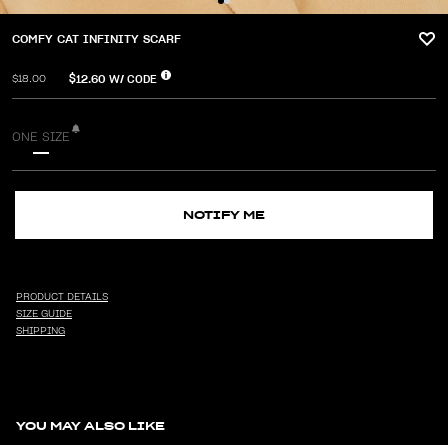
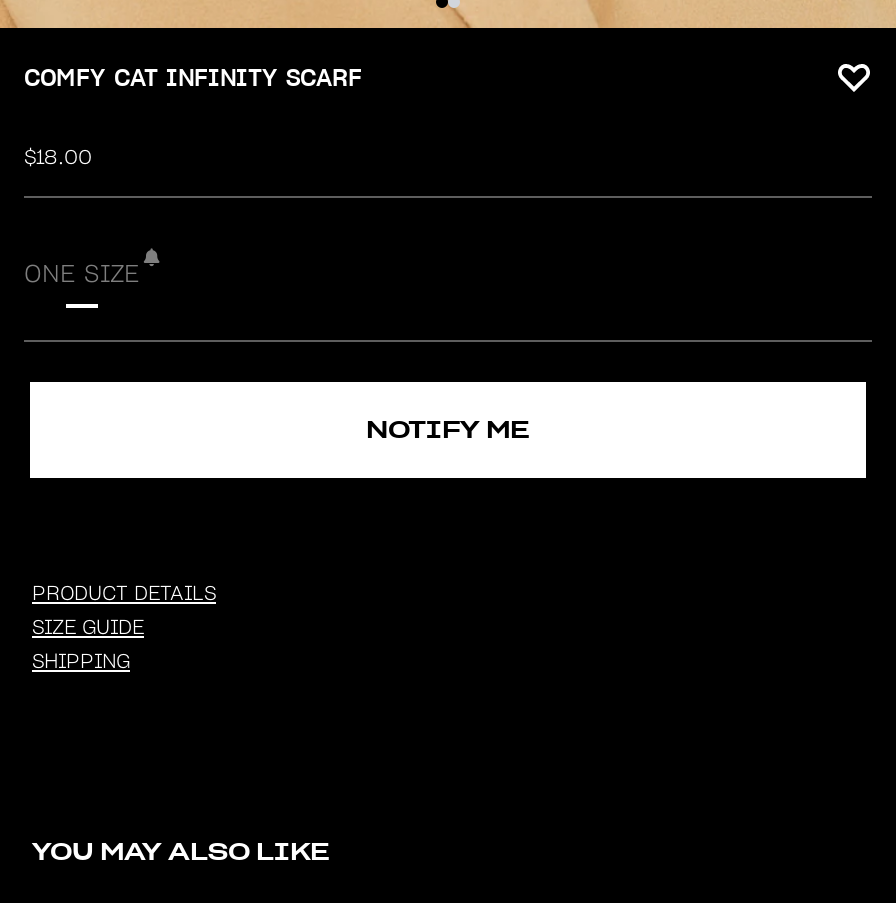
[69,72,157,86] $12.60 W/ CODE -> none

